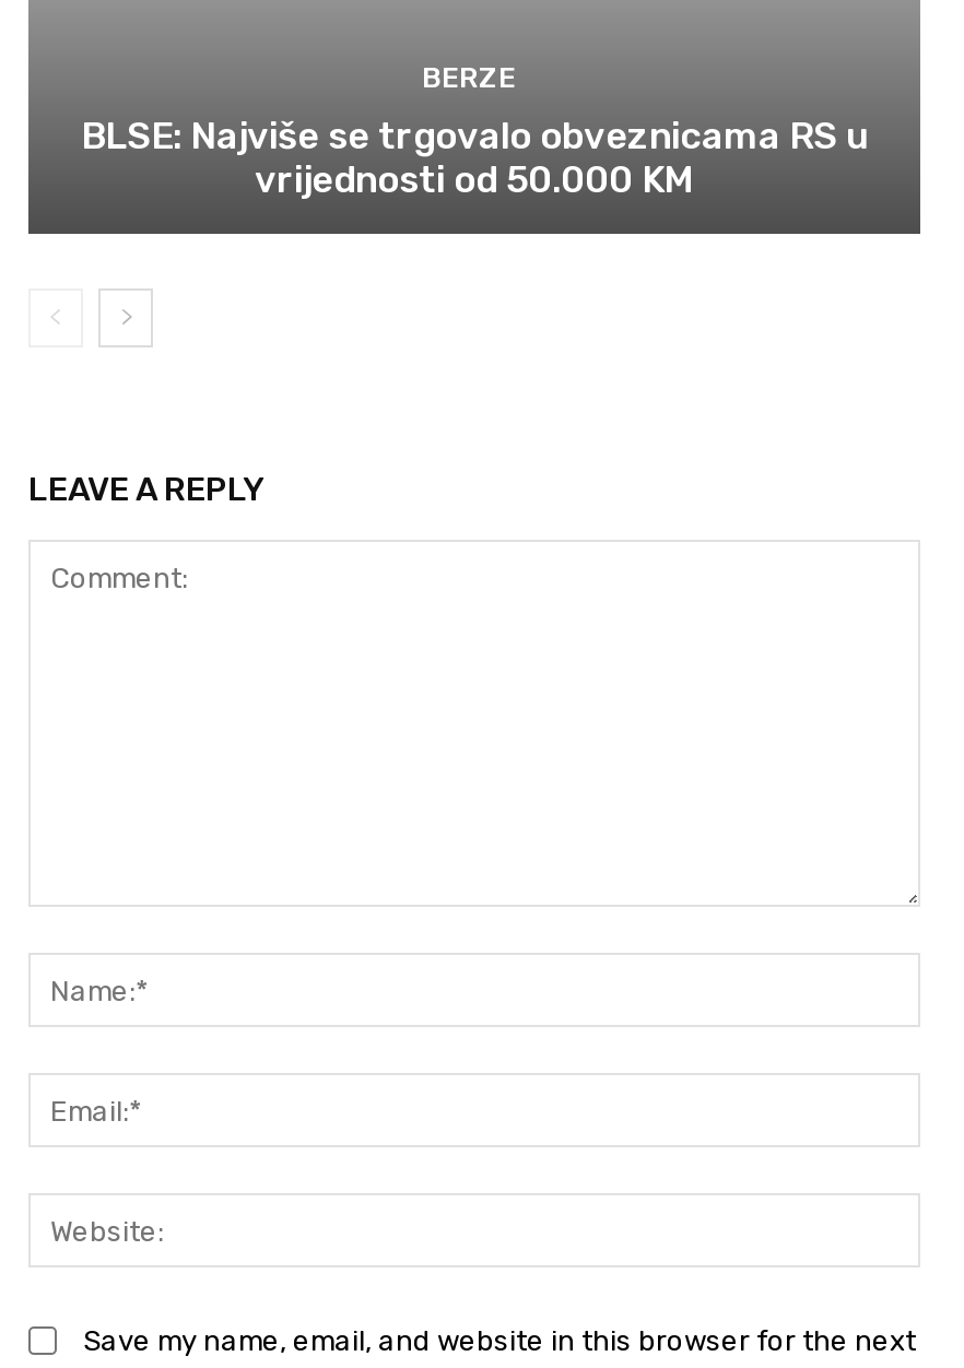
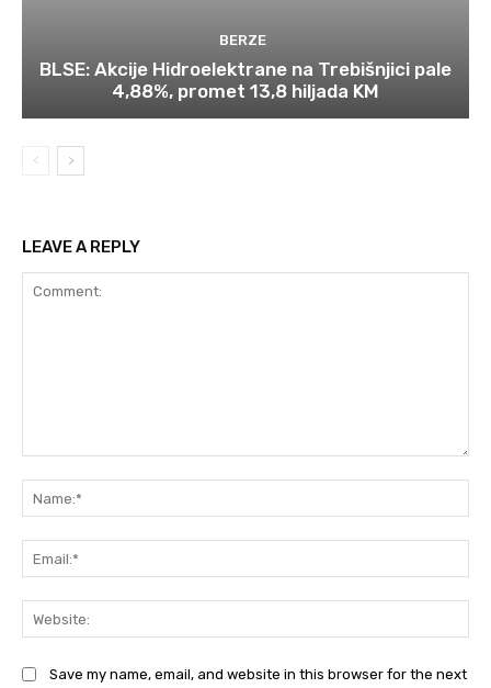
[81,114,868,202] BLSE: Najviše se trgovalo obveznicama RS u | vrijednosti od 50.000 KM -> [39,58,452,102] BLSE: Akcije Hidroelektrane na Trebišnjici pale | 4,88%, promet 13,8 hiljada KM

